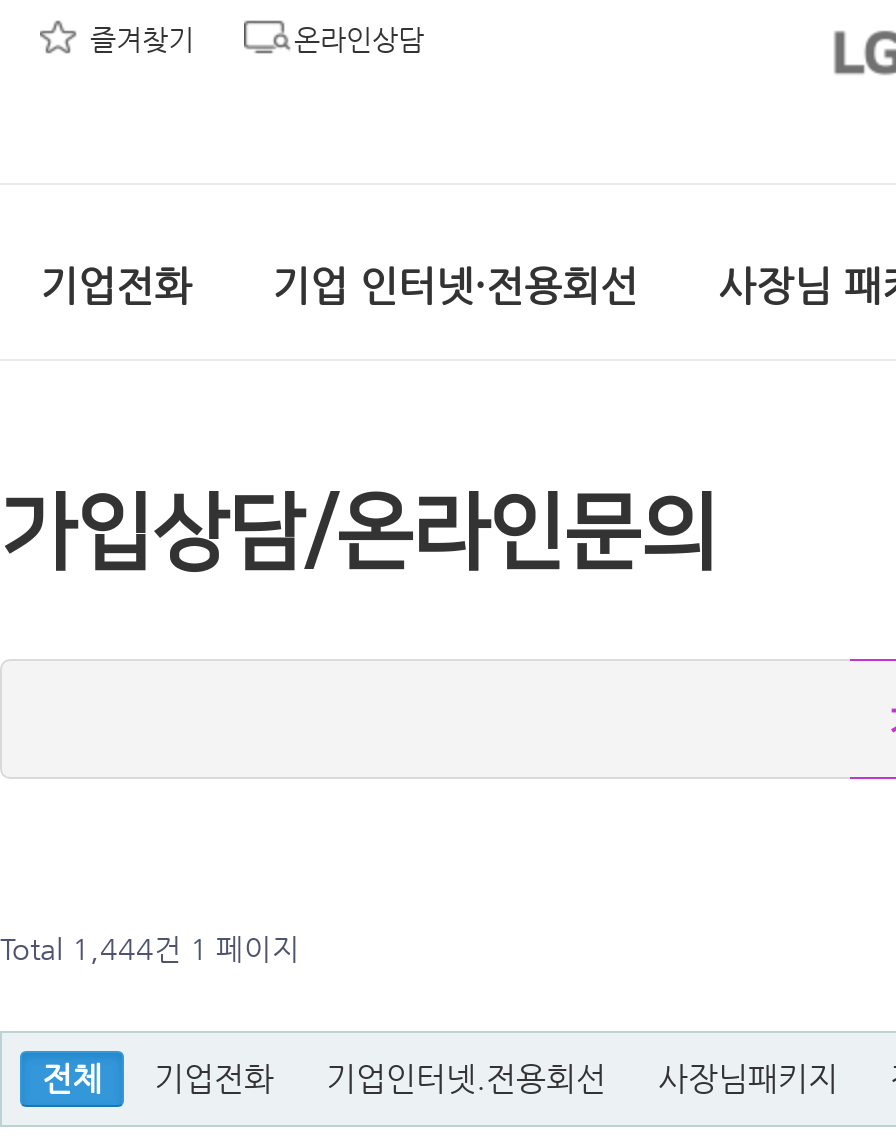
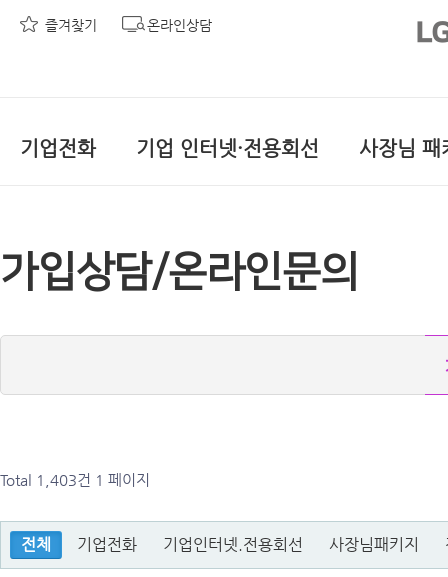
[0,931,300,965] Total 1,444건 1 페이지 -> [0,471,150,488] Total 1,403건 1 페이지

